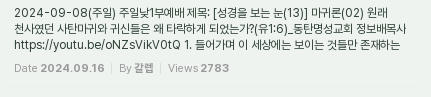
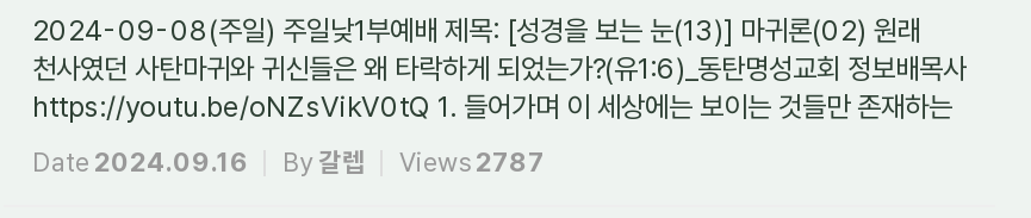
[168,62,229,75] Views 2783 -> [399,148,545,179] Views 2787

